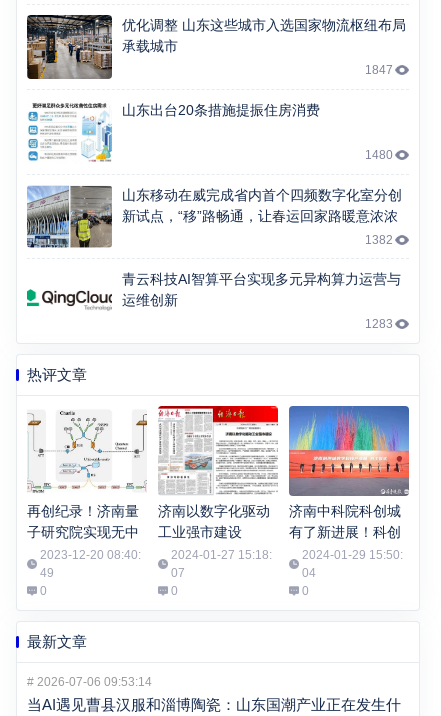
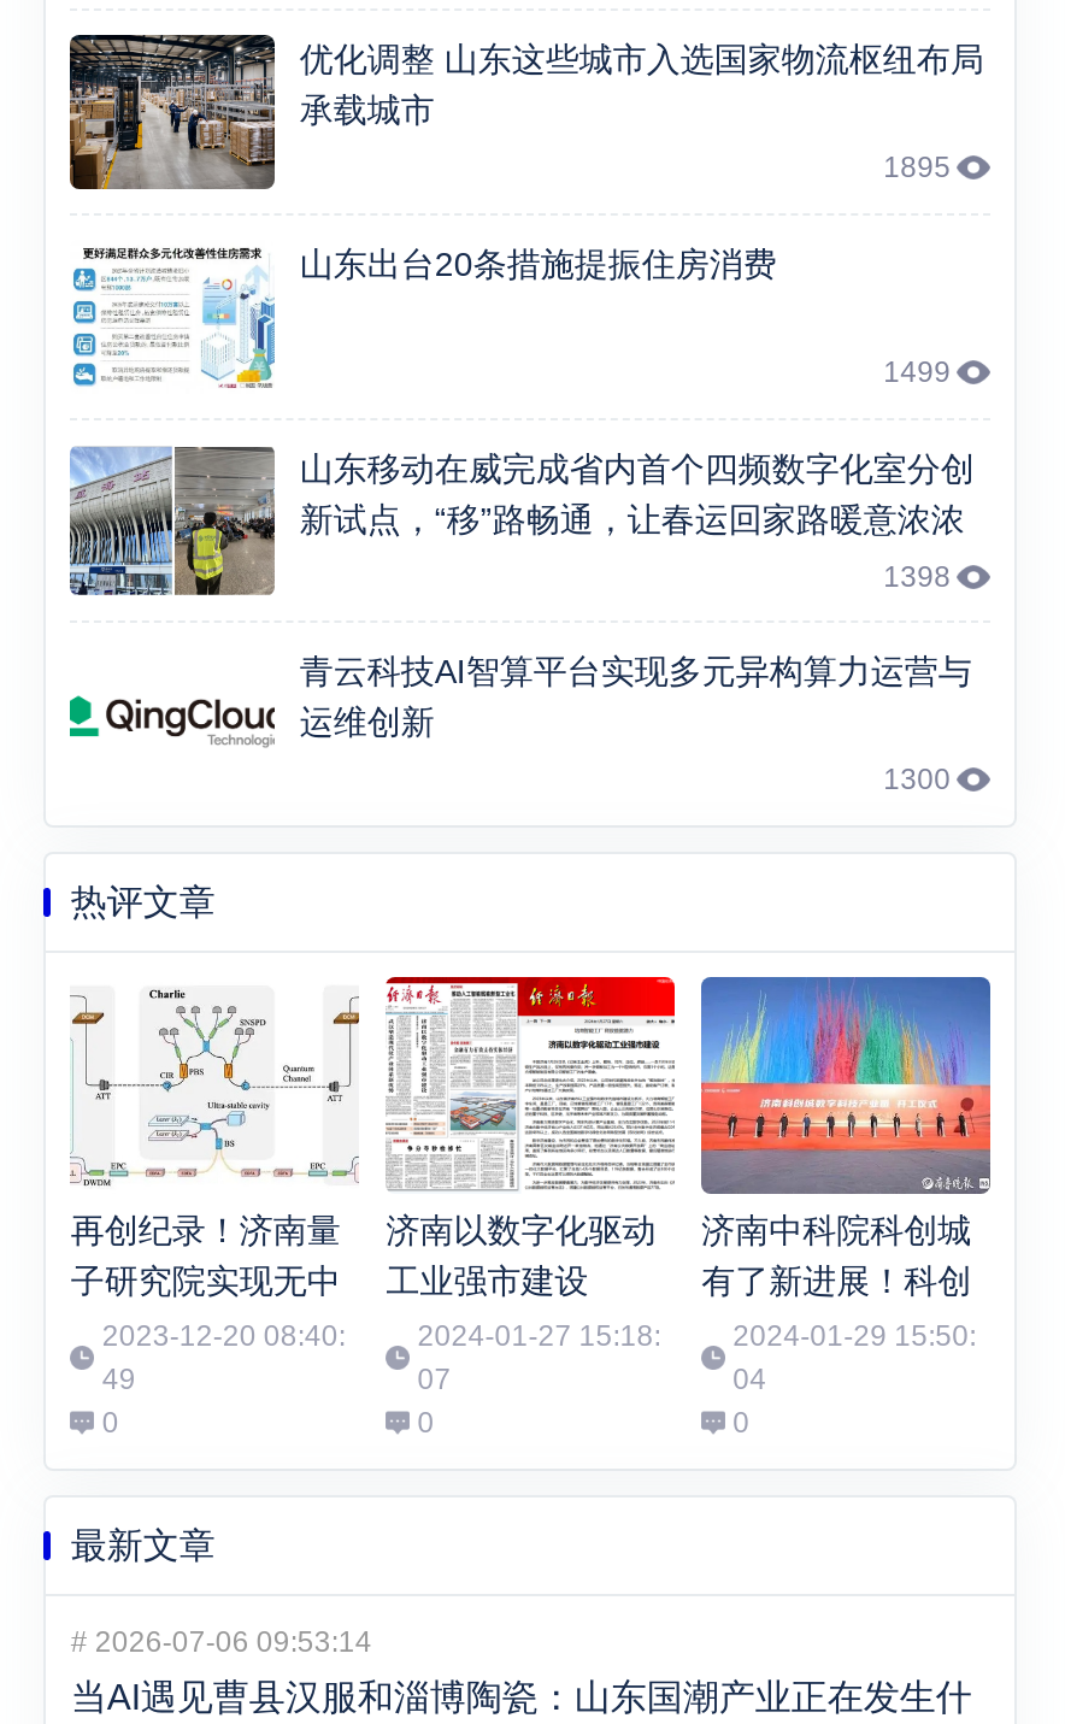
[365,63,393,77] 1847 -> [883,151,951,184] 1895
[365,148,393,162] 1480 -> [883,355,951,389] 1499
[365,232,393,246] 1382 -> [883,559,951,593] 1398
[365,317,393,331] 1283 -> [883,763,951,797] 1300

